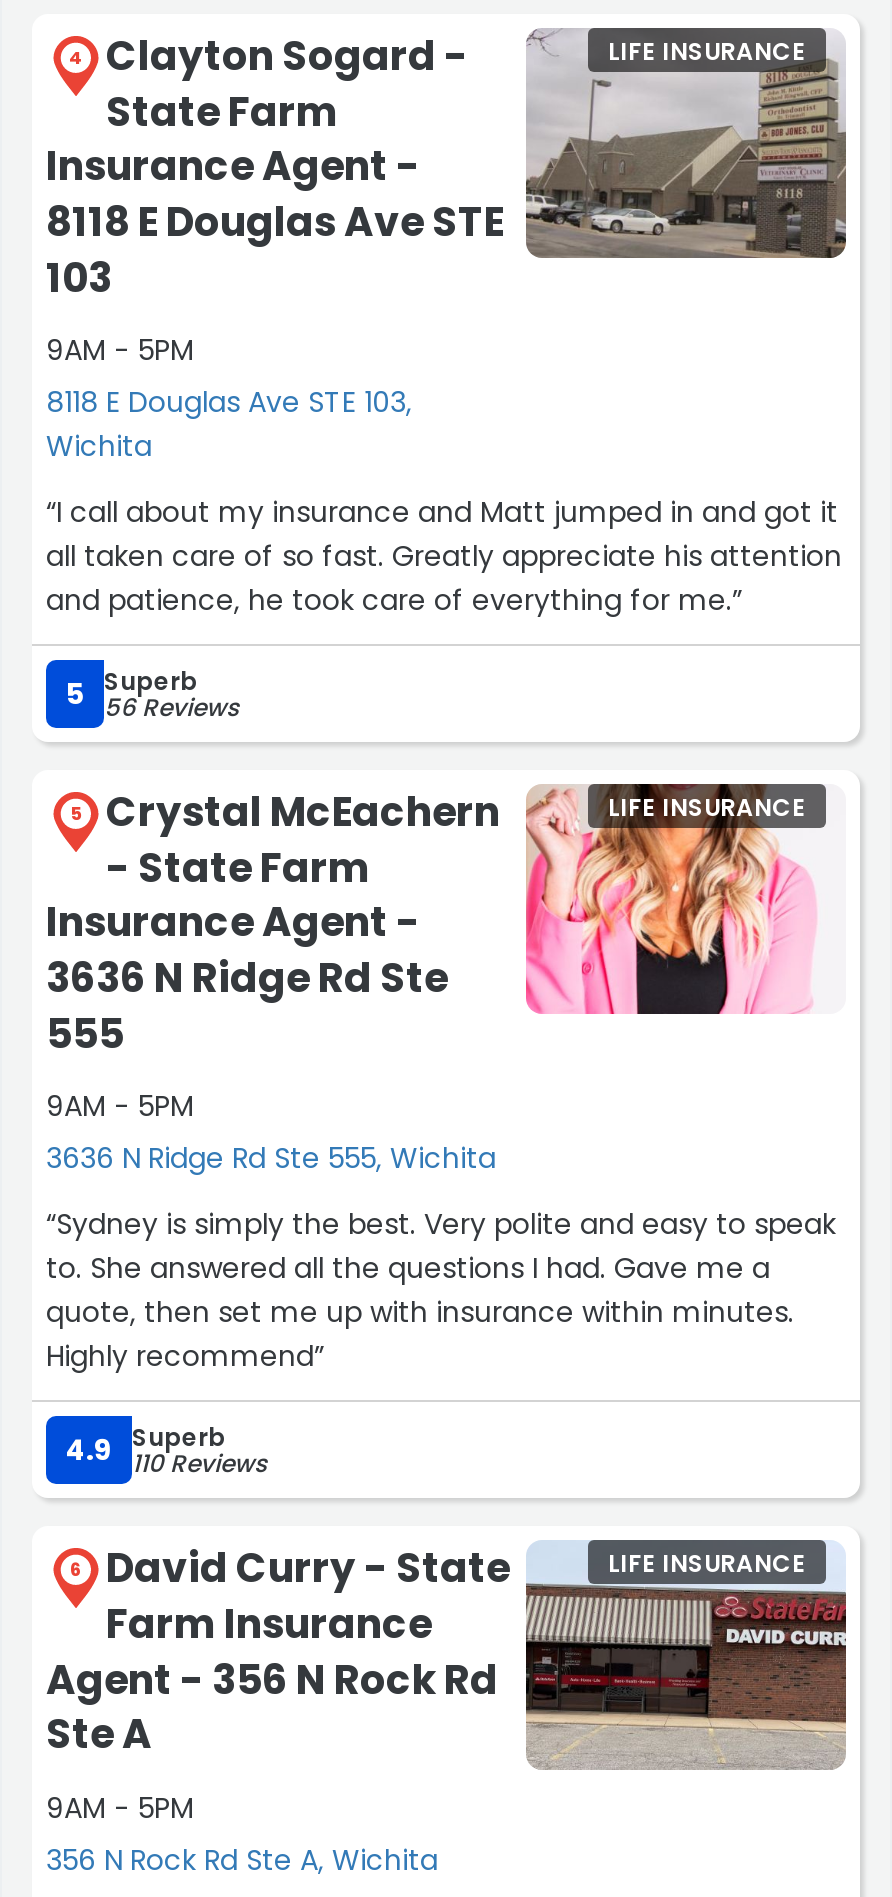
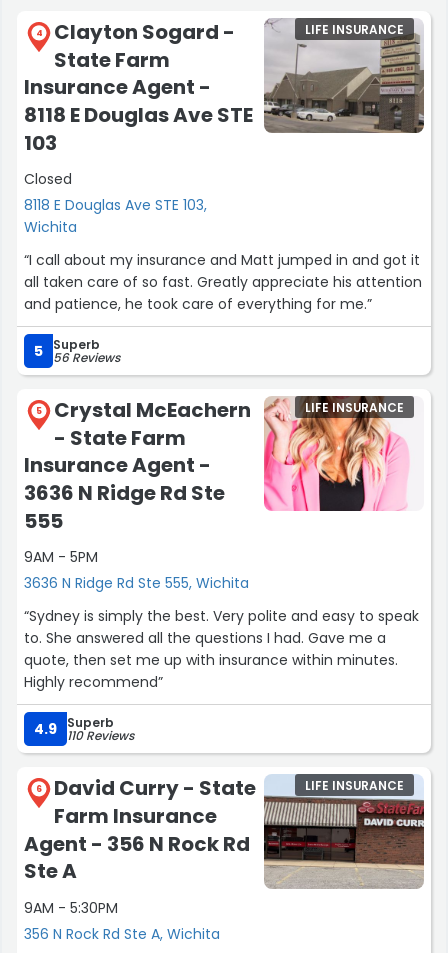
[46,330,194,370] 9AM - 5PM -> [24,169,72,189] Closed
[46,1788,194,1828] 9AM - 5PM -> [24,898,118,918] 9AM - 5:30PM

